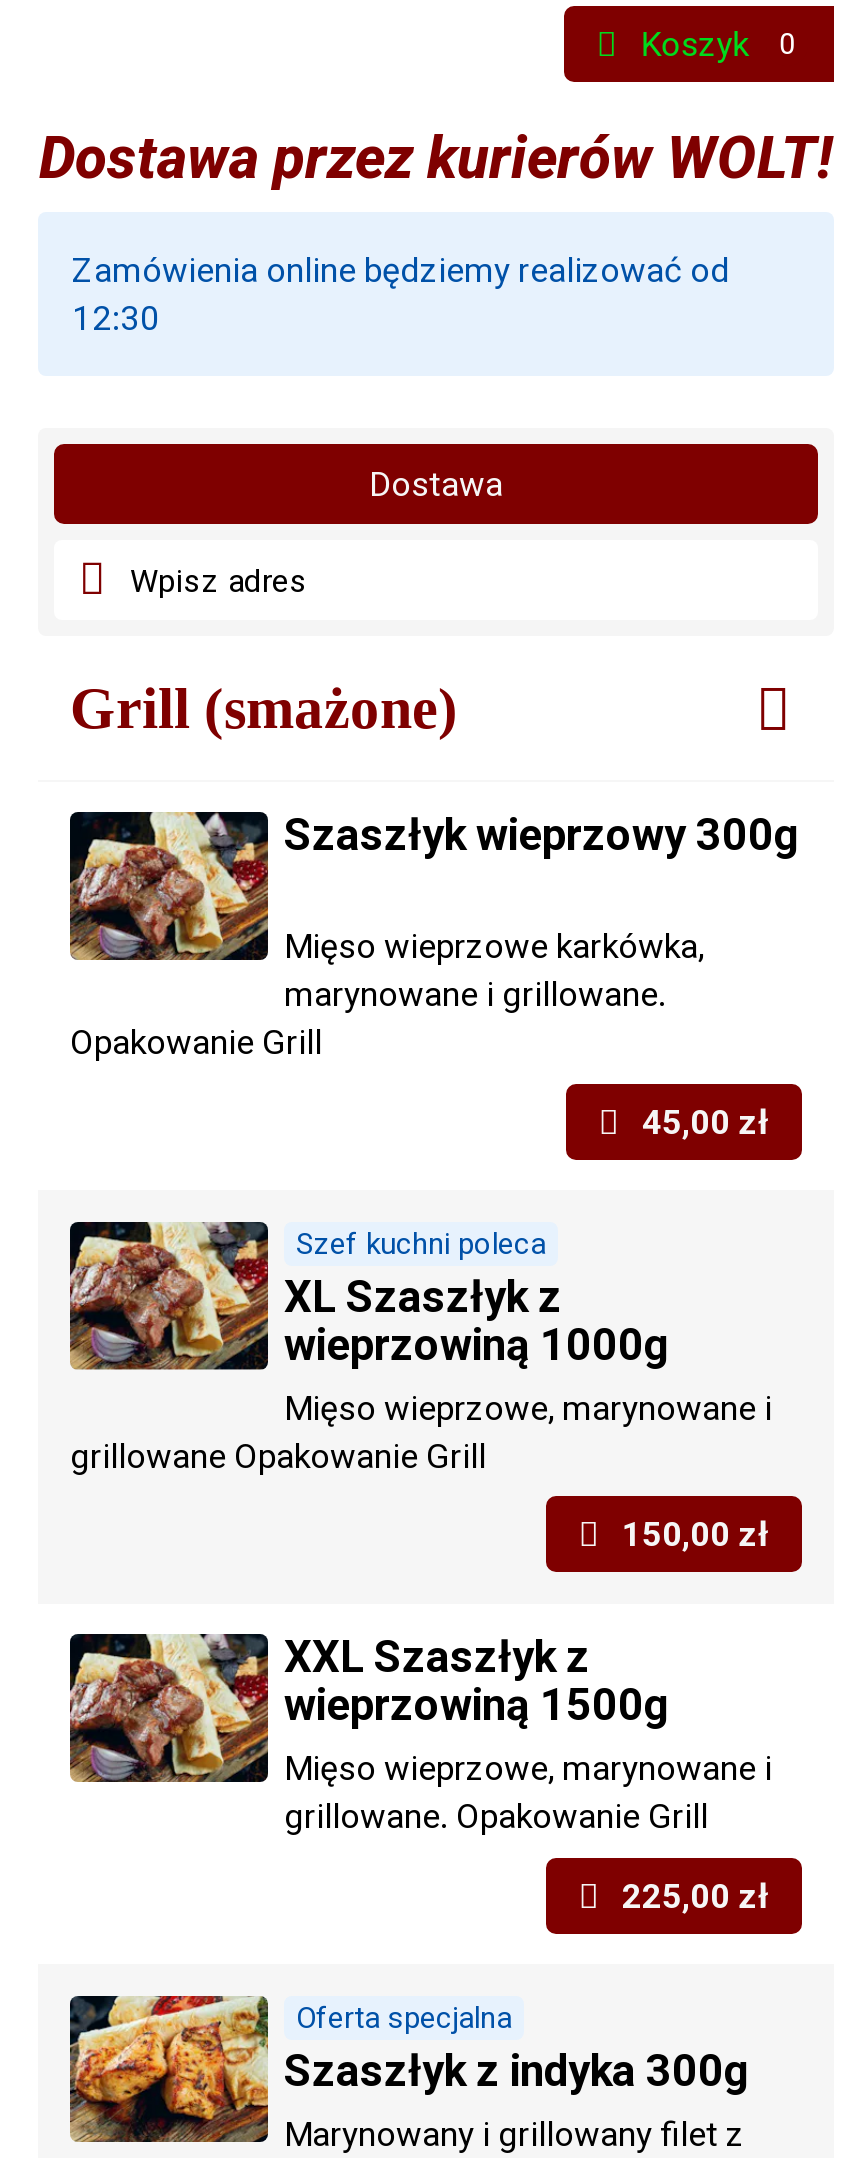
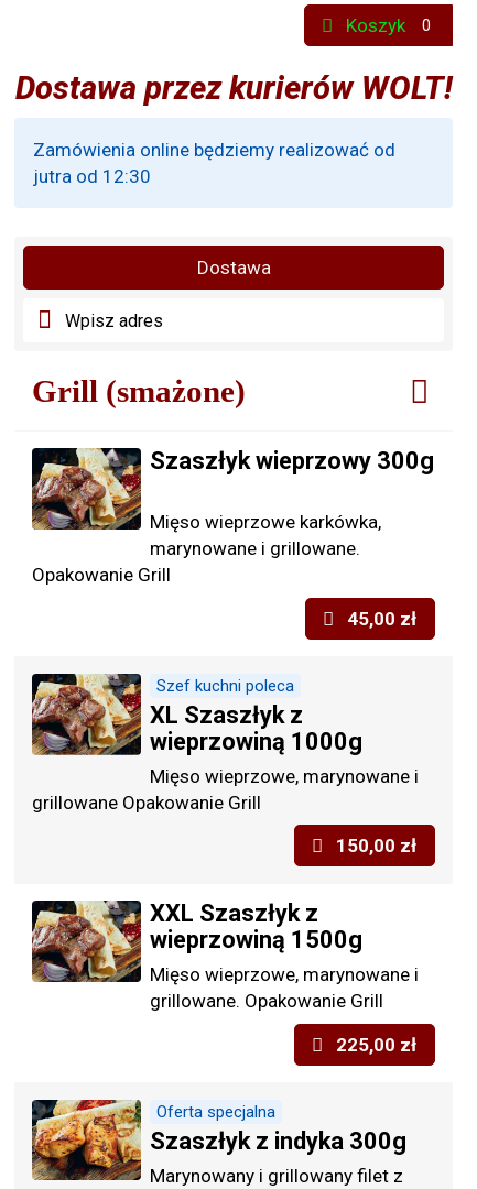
[72,298,160,338] 12:30 -> [33,165,151,187] jutra od 12:30

